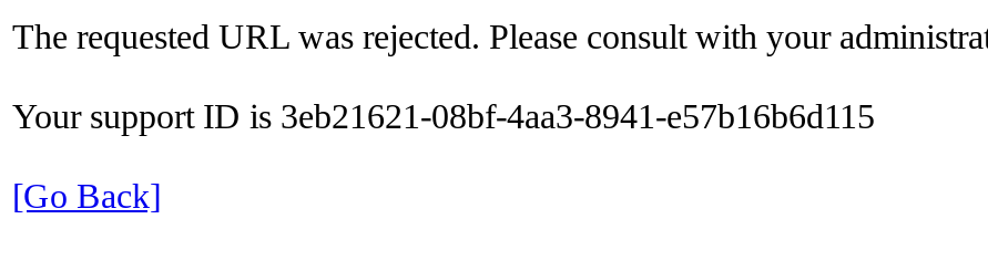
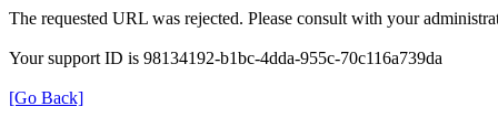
[12,97,875,135] Your support ID is 3eb21621-08bf-4aa3-8941-e57b16b6d115 -> [9,49,442,67] Your support ID is 98134192-b1bc-4dda-955c-70c116a739da

